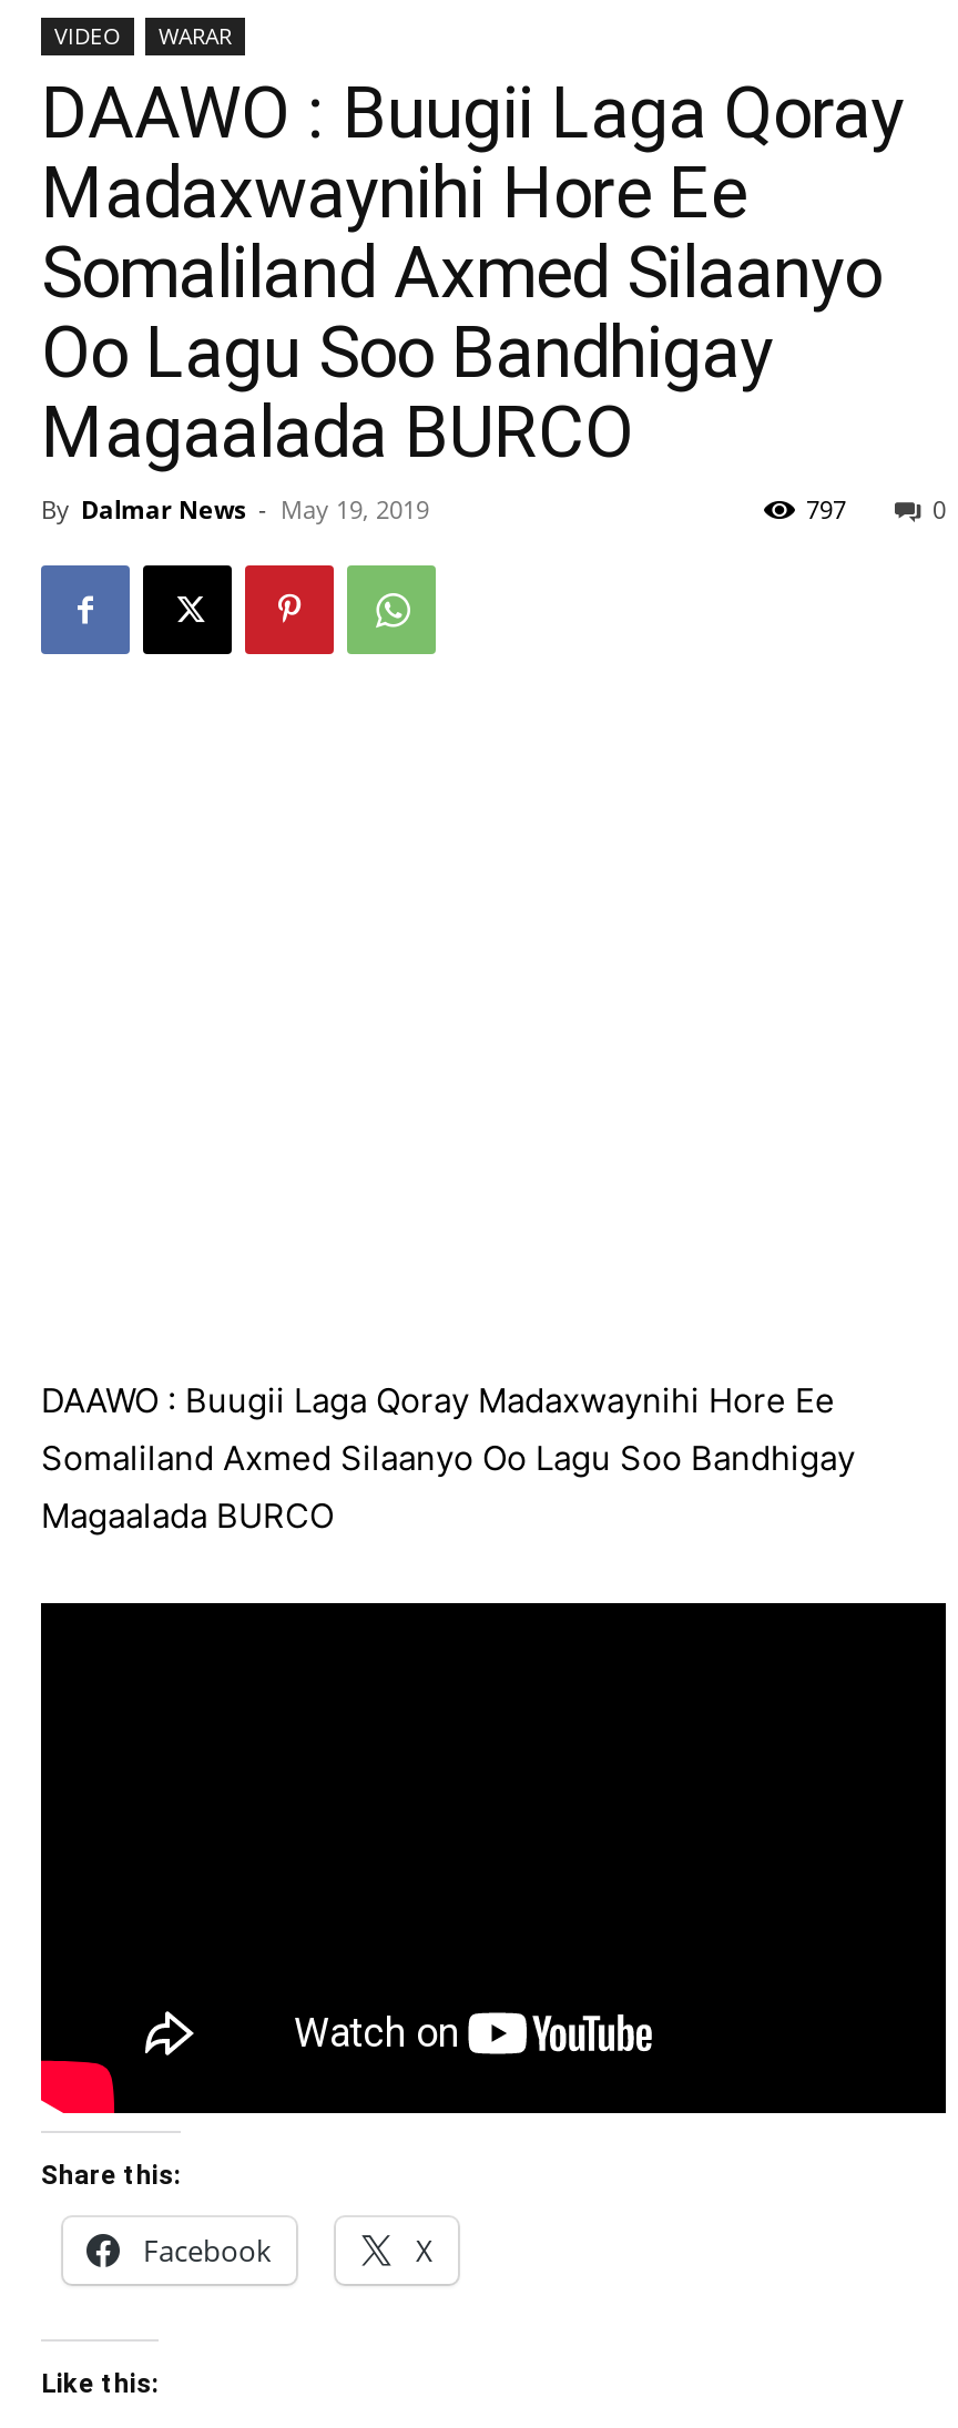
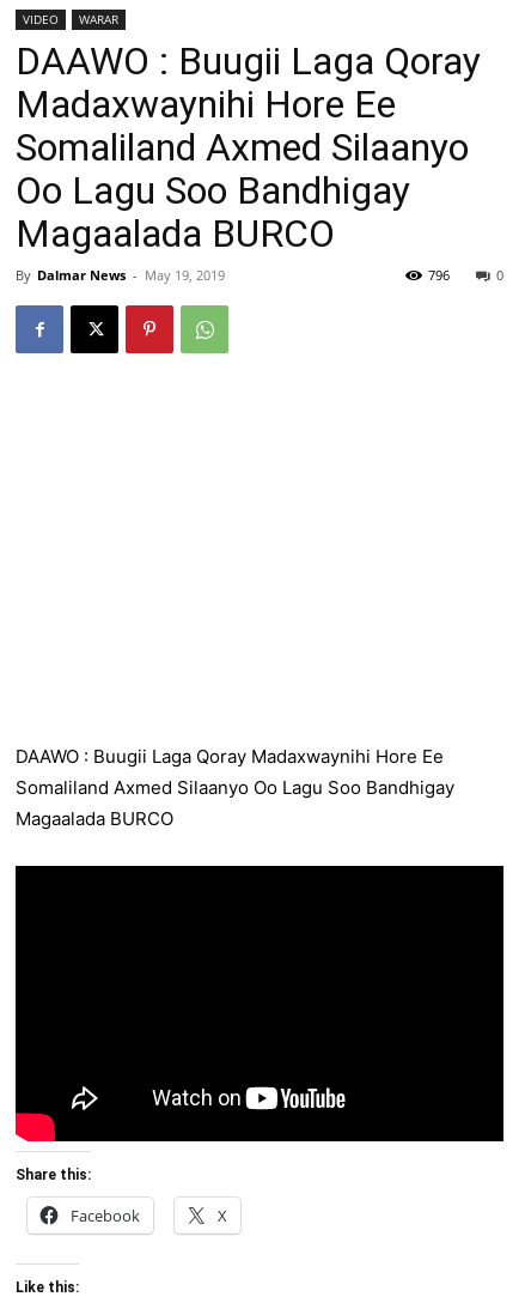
[806,492,846,526] 797 -> [428,266,450,284] 796

